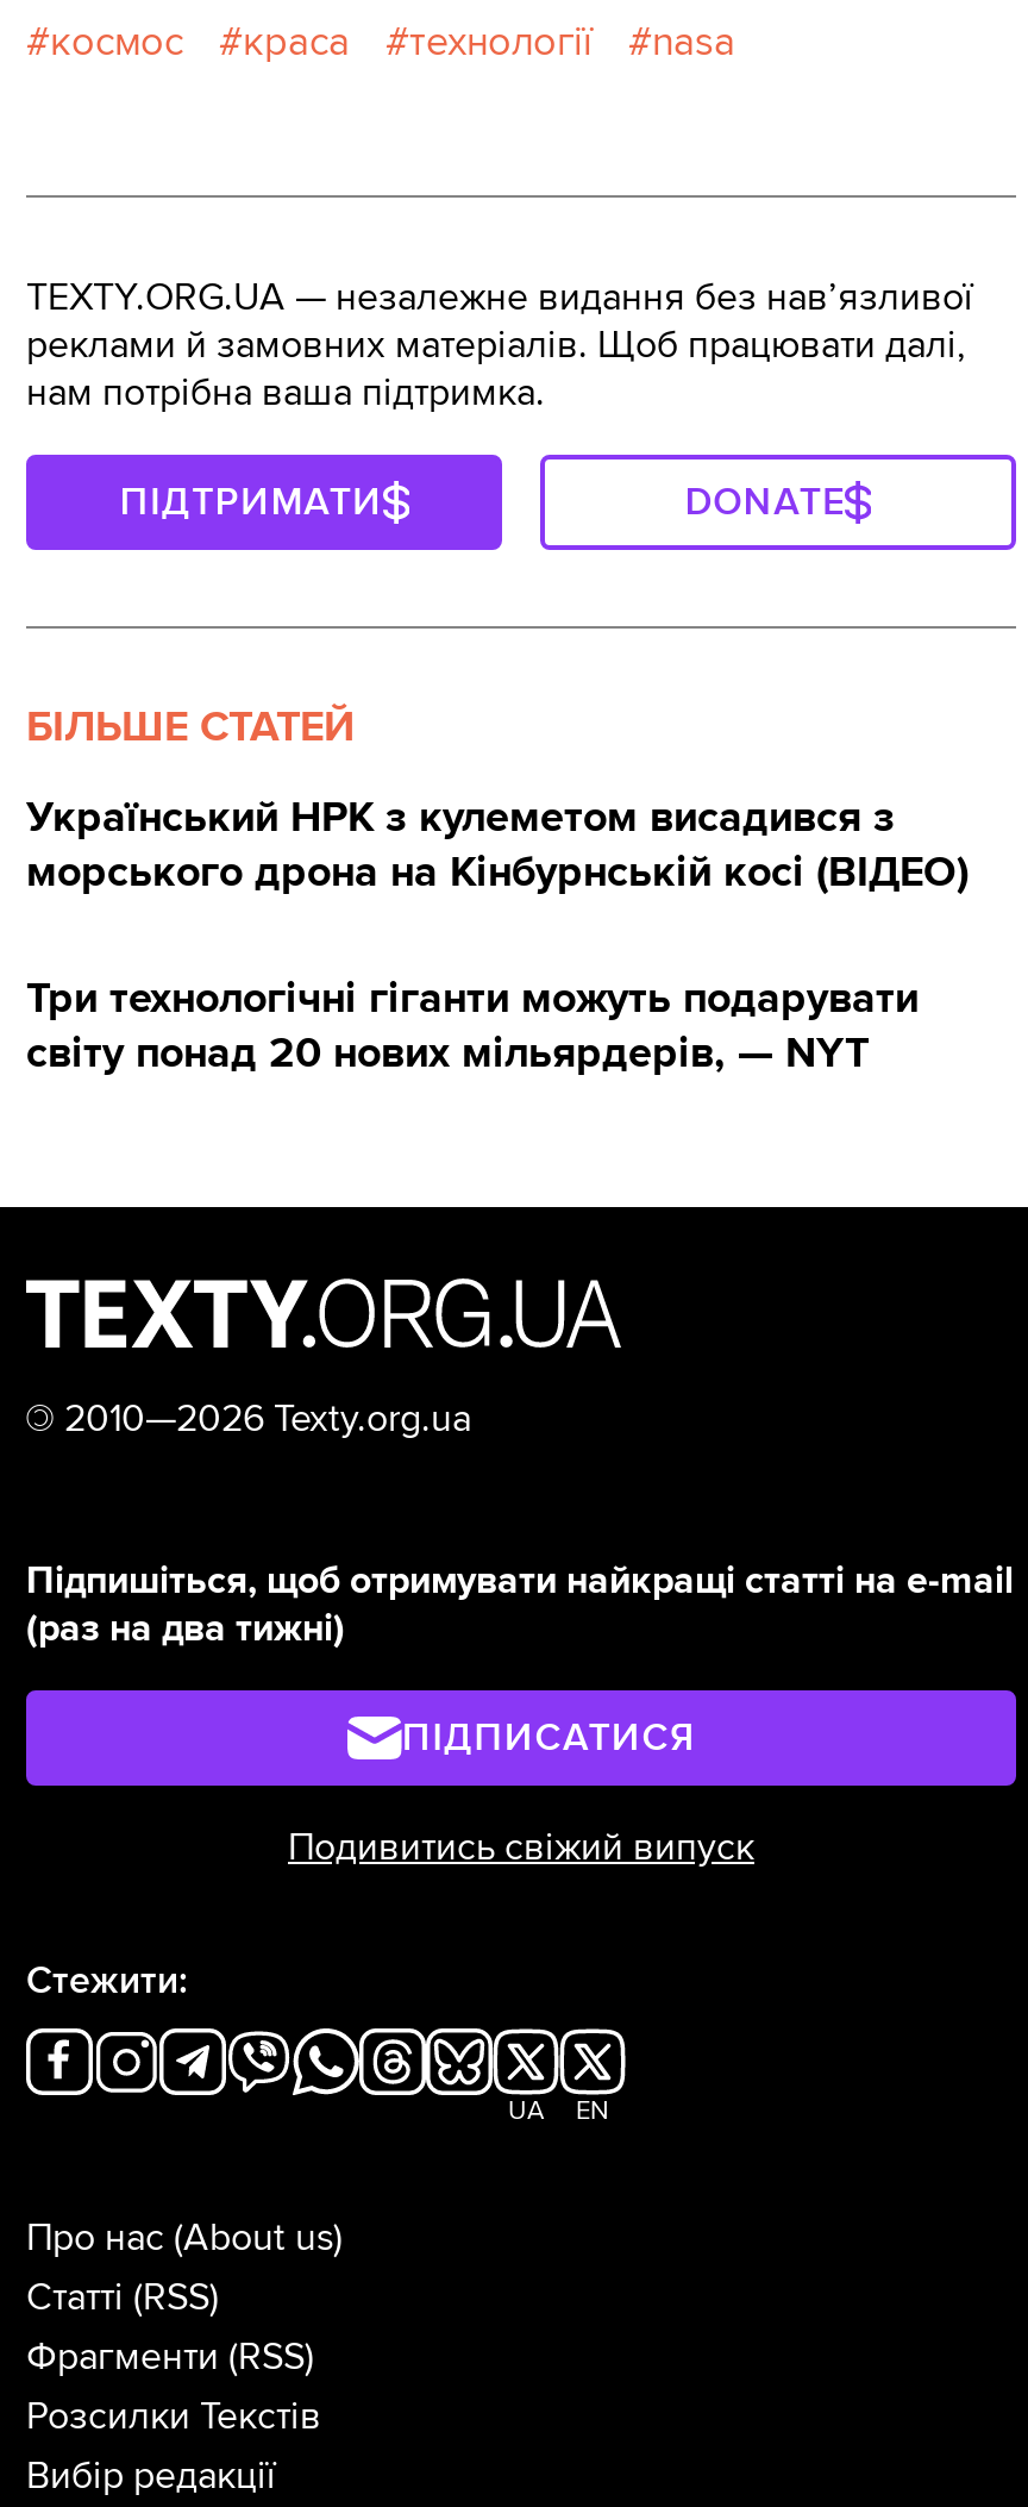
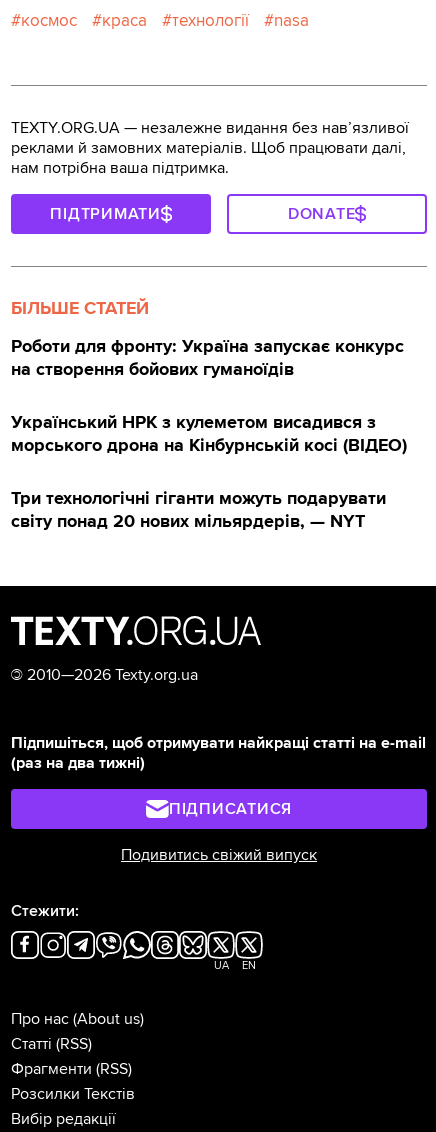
none -> [11,335,404,380] Роботи для фронту: Україна запускає конкурс | на створення бойових гуманоїдів

